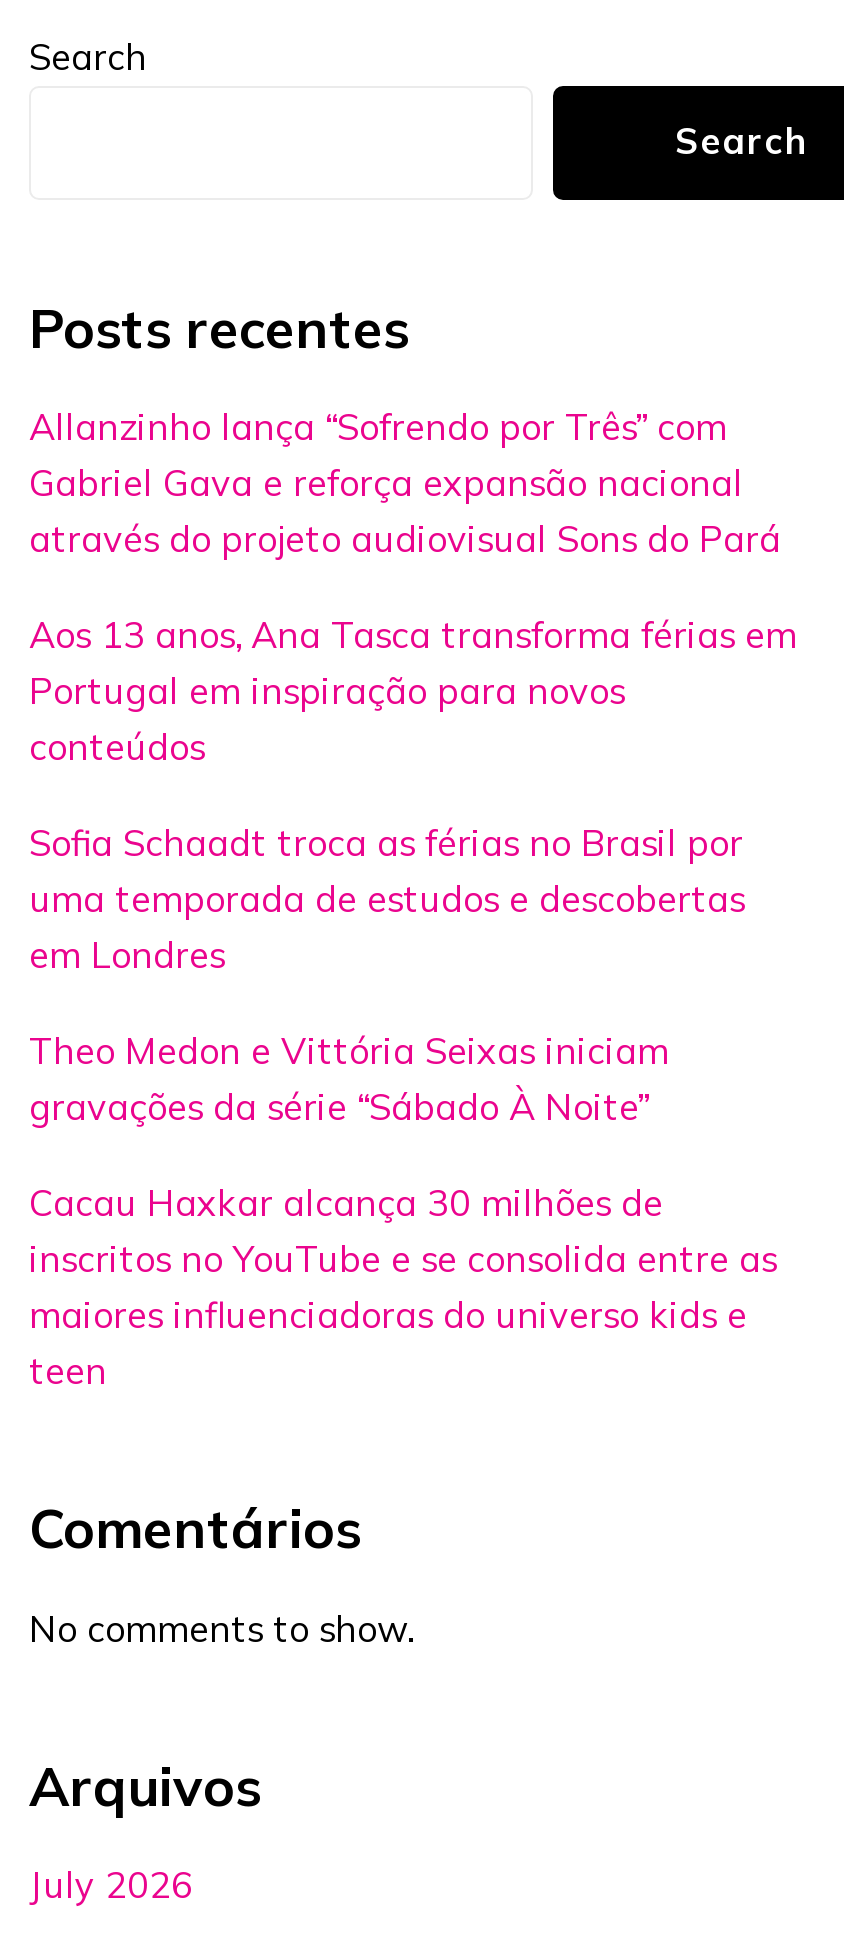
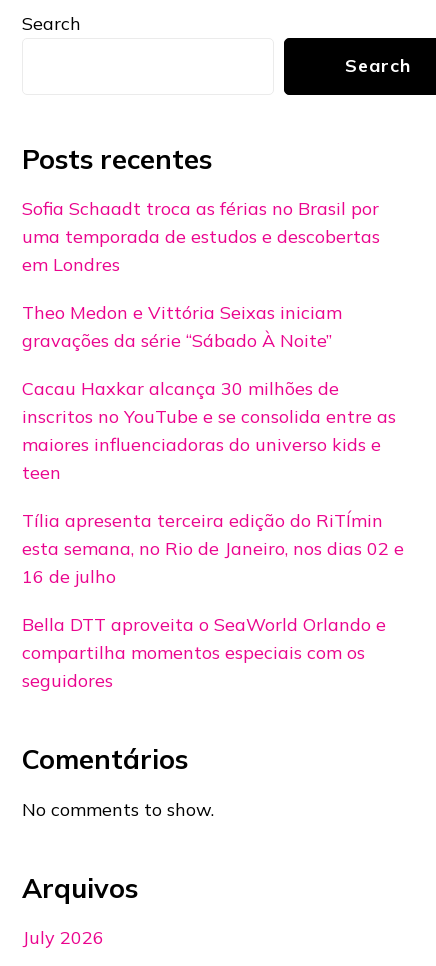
[29,405,797,771] Allanzinho lança “Sofrendo por Três” com | Gabriel Gava e reforça expansão nacional | através do projeto audiovisual Sons do Pará | Aos 13 anos, Ana Tasca transforma férias em | Portugal em inspiração para novos | conteúdos -> none
moved [29,821,777,1395] -> [22,197,396,484]: Sofia Schaadt troca as férias no Brasil por | uma temporada de estudos e descobertas | em Londres | ... | maiores influenciadoras do universo kids e | teen
none -> [22,509,404,692] Tília apresenta terceira edição do RiTÍmin | esta semana, no Rio de Janeiro, nos dias 02 e | 16 de julho | Bella DTT aproveita o SeaWorld Orlando e | compartilha momentos especiais com os | seguidores

